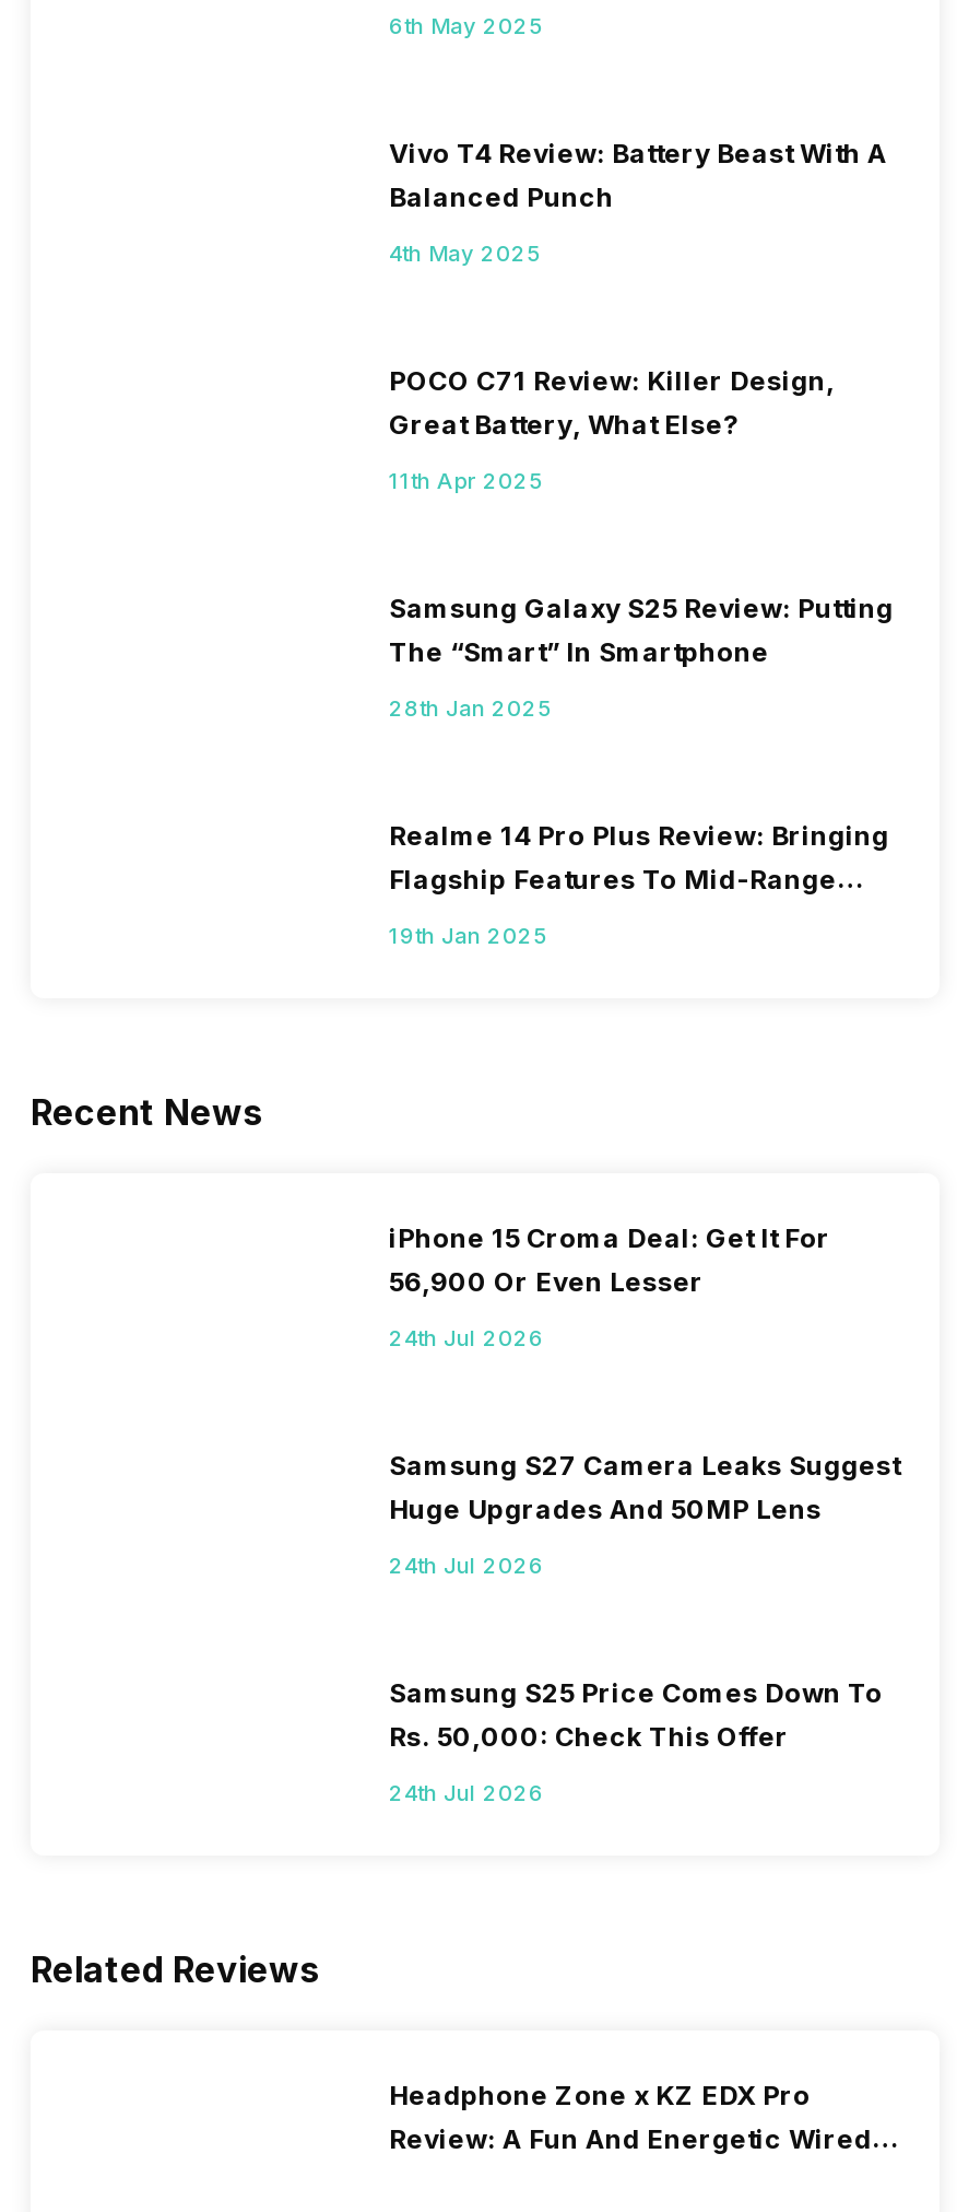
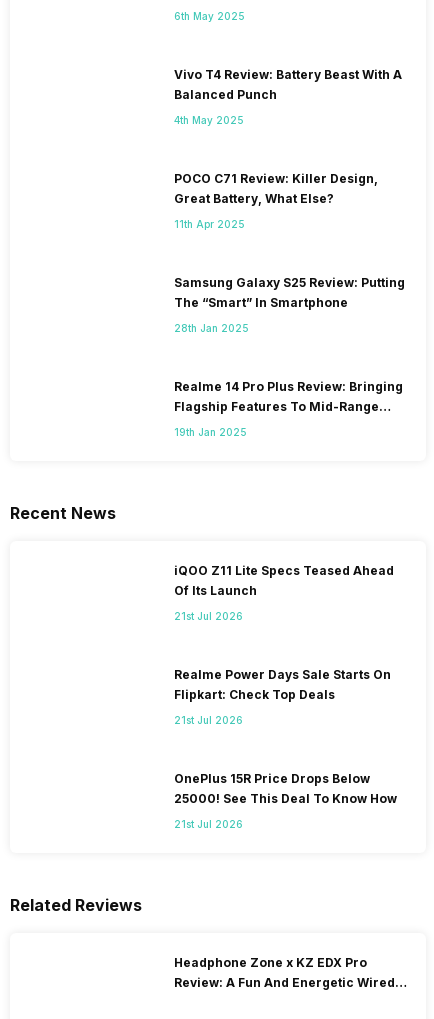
[389,1220,830,1297] iPhone 15 Croma Deal: Get It For | 56,900 Or Even Lesser -> [174,563,394,598] iQOO Z11 Lite Specs Teased Ahead | Of Its Launch
[389,1323,544,1350] 24th Jul 2026 -> [174,610,243,622] 21st Jul 2026
[389,1448,900,1524] Samsung S27 Camera Leaks Suggest | Huge Upgrades And 50MP Lens -> [174,667,391,702] Realme Power Days Sale Starts On | Flipkart: Check Top Deals
[389,1551,544,1577] 24th Jul 2026 -> [174,714,243,726] 21st Jul 2026
[389,1675,883,1752] Samsung S25 Price Comes Down To | Rs. 50,000: Check This Offer -> [174,771,397,806] OnePlus 15R Price Drops Below | 25000! See This Deal To Know How
[389,1778,544,1804] 24th Jul 2026 -> [174,818,243,830] 21st Jul 2026

